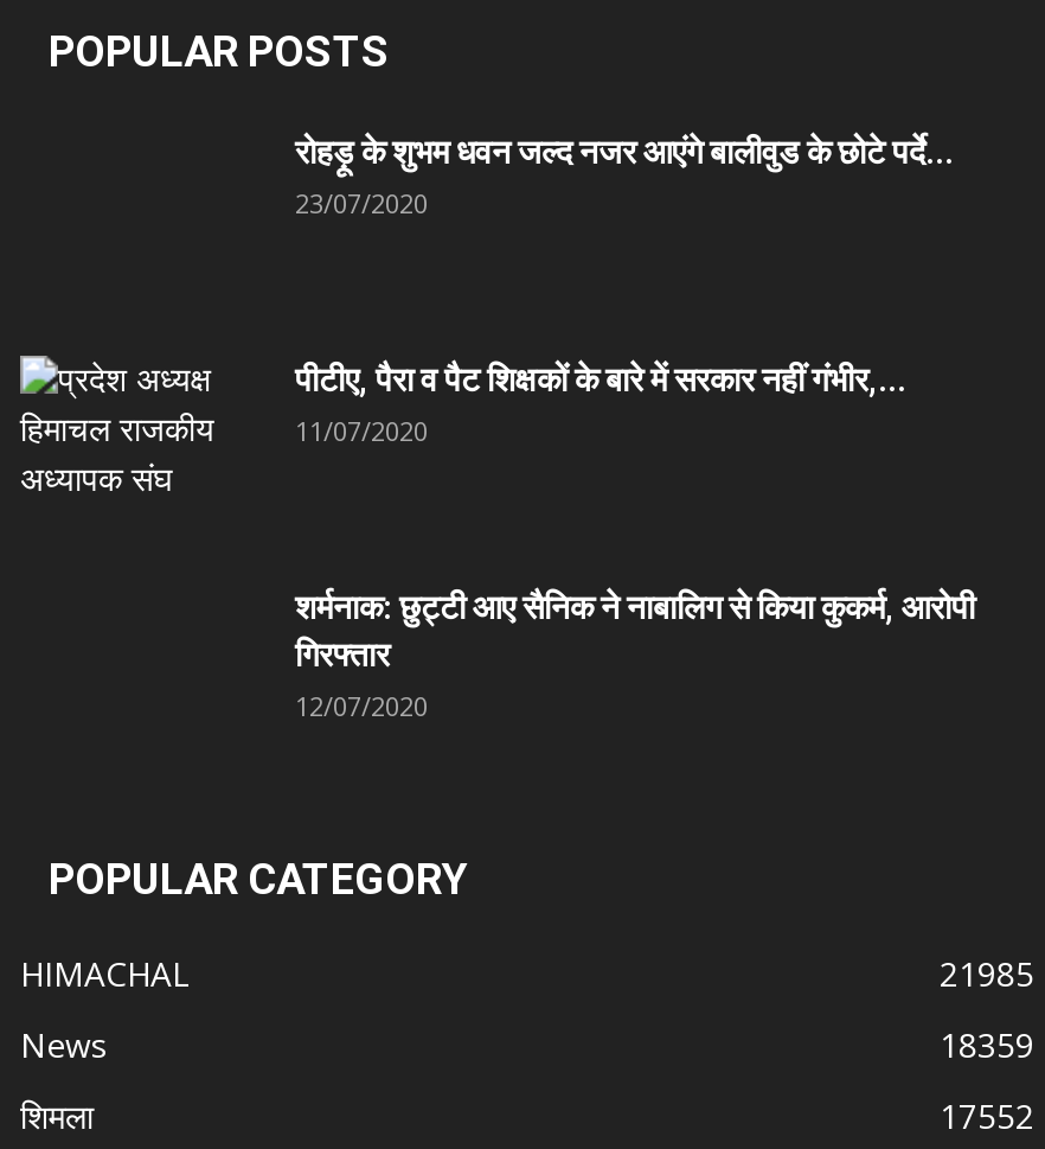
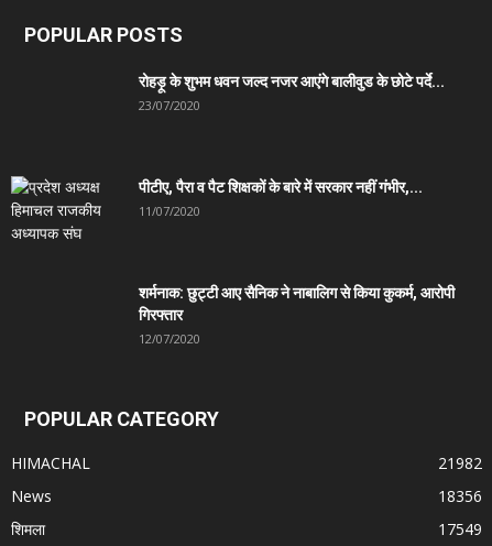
[940,951,1034,996] 21985 -> [438,452,482,473] 21982
[940,1022,1034,1067] 18359 -> [438,485,482,506] 18356
[940,1093,1034,1138] 17552 -> [438,518,482,539] 17549

